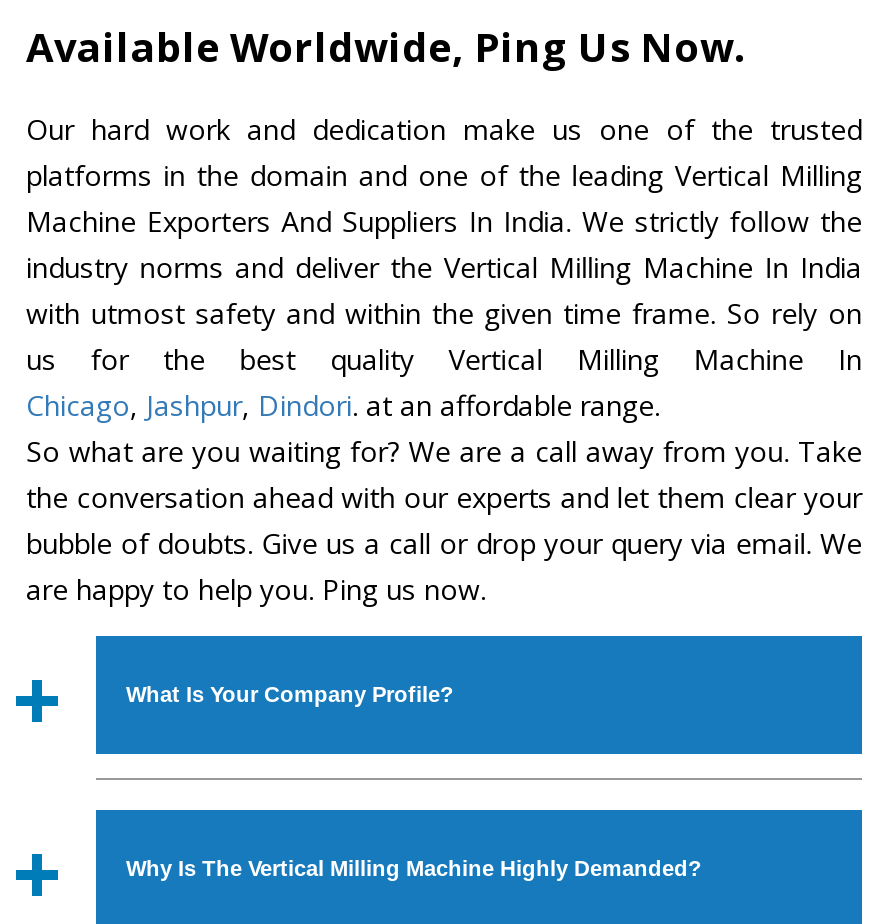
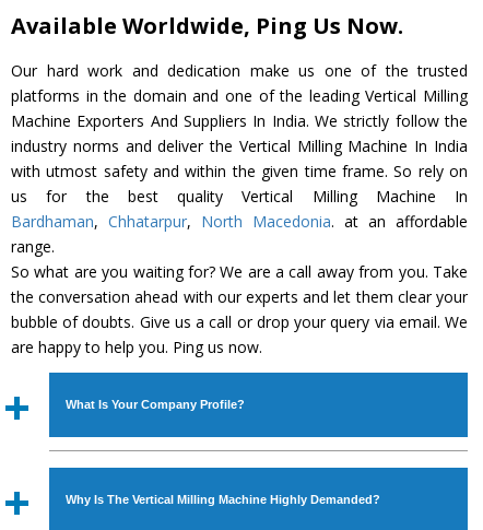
[26,386,660,424] Chicago, Jashpur, Dindori. at an affordable range. -> [11,211,468,257] Bardhaman, Chhatarpur, North Macedonia. at an affordable | range.

